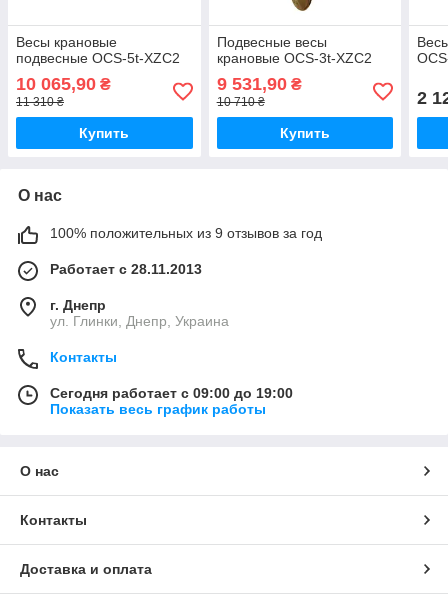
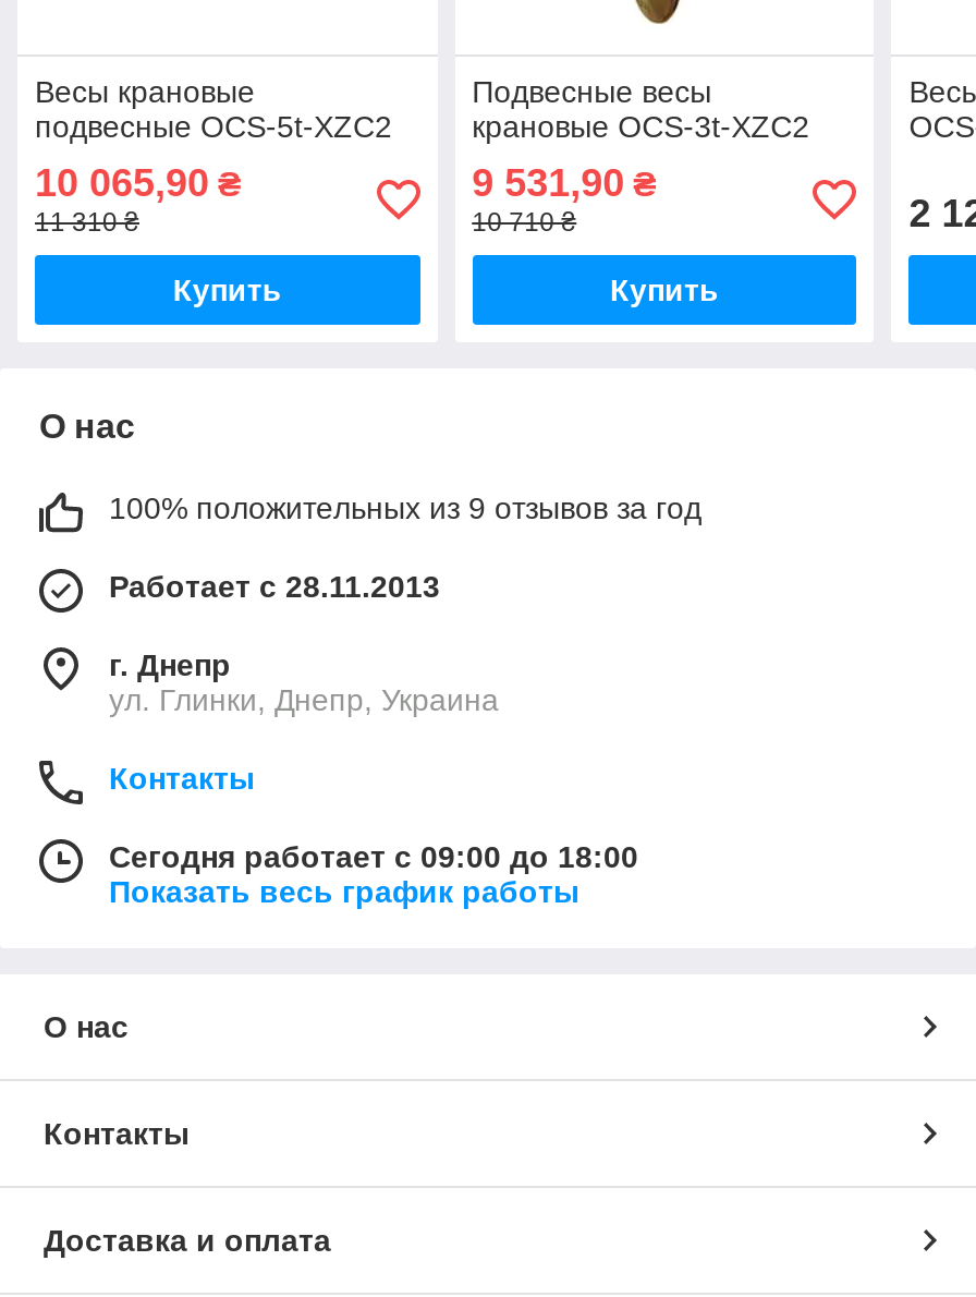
[50,385,293,401] Сегодня работает с 09:00 до 19:00 -> [109,840,638,875] Сегодня работает с 09:00 до 18:00

